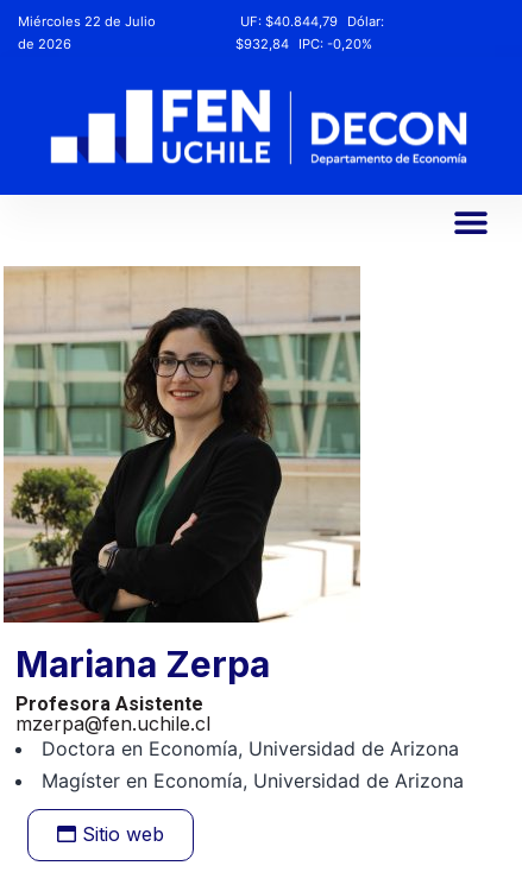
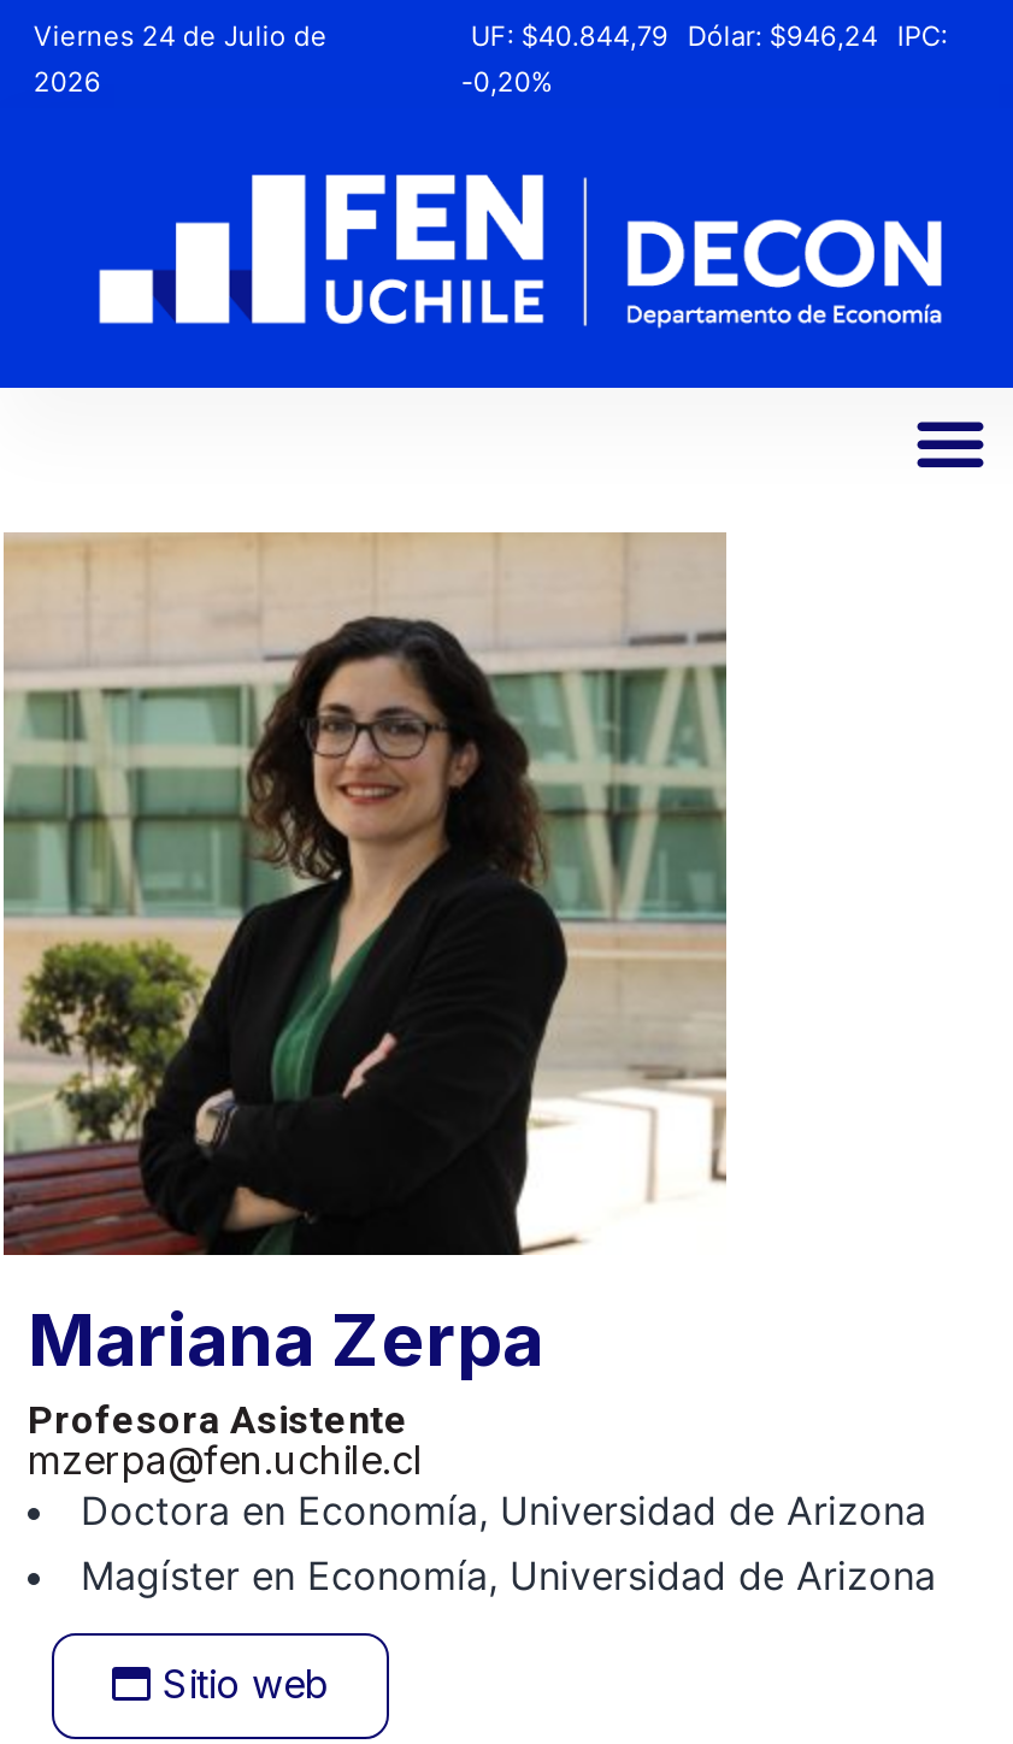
[18,13,156,52] Miércoles 22 de Julio | de 2026 -> [33,19,327,99] Viernes 24 de Julio de | 2026
[236,13,385,52] UF: $40.844,79 Dólar: | $932,84 IPC: -0,20% -> [461,19,947,99] UF: $40.844,79 Dólar: $946,24 IPC: | -0,20%

